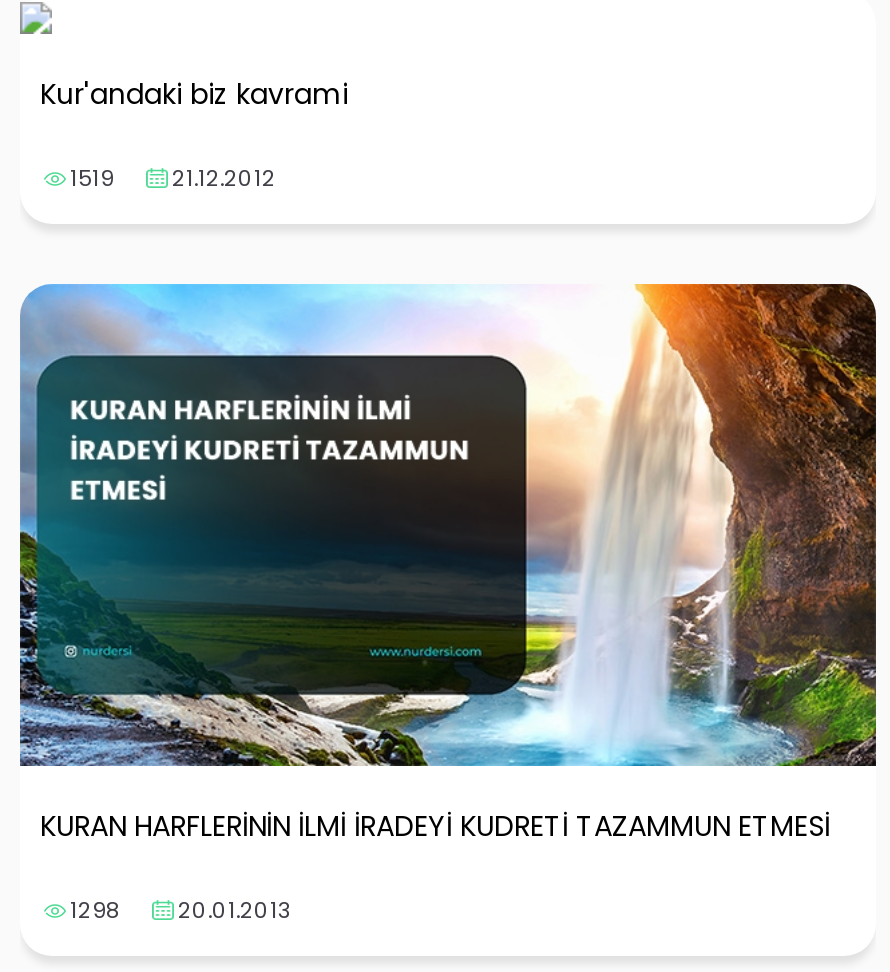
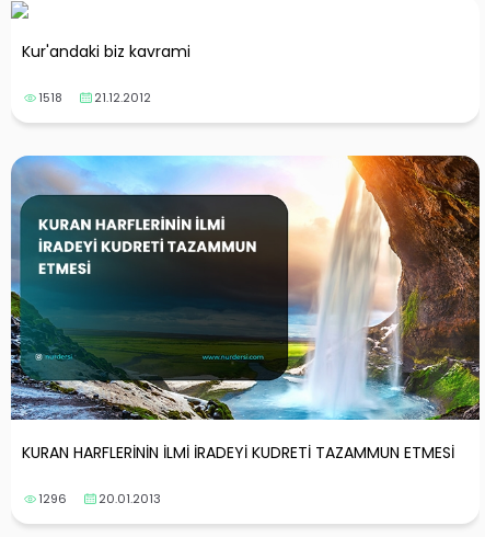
[70,162,276,194] 1519 21.12.2012 -> [38,89,151,106] 1518 21.12.2012
[70,894,292,926] 1298 20.01.2013 -> [38,490,161,507] 1296 20.01.2013

